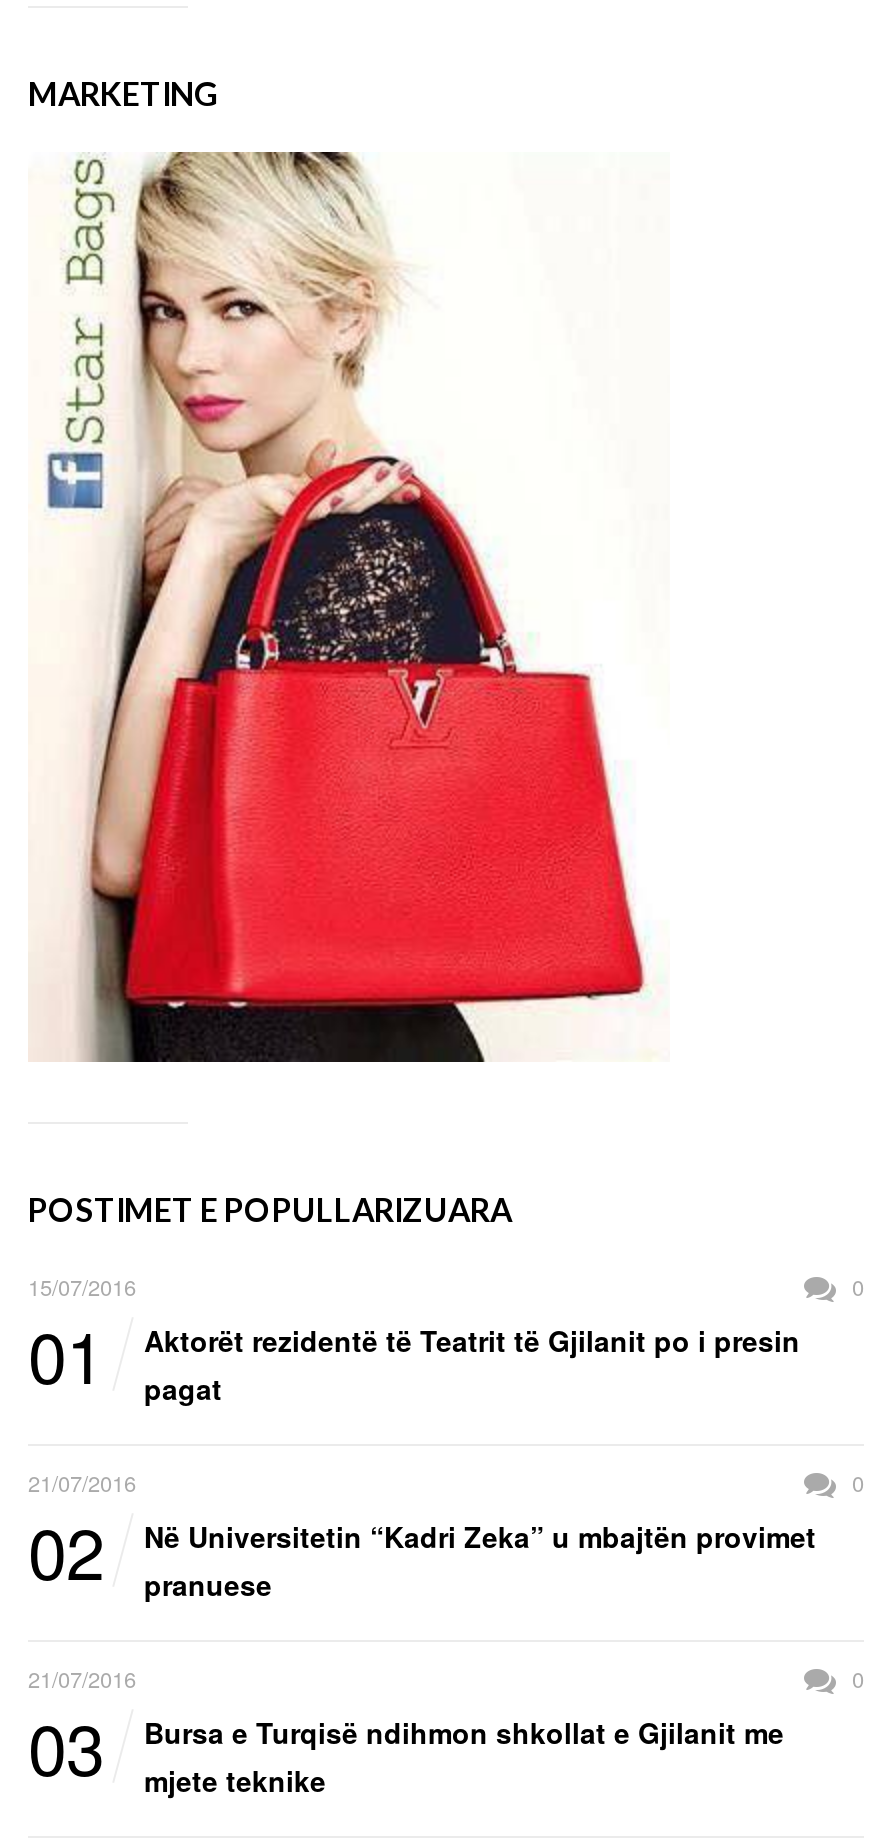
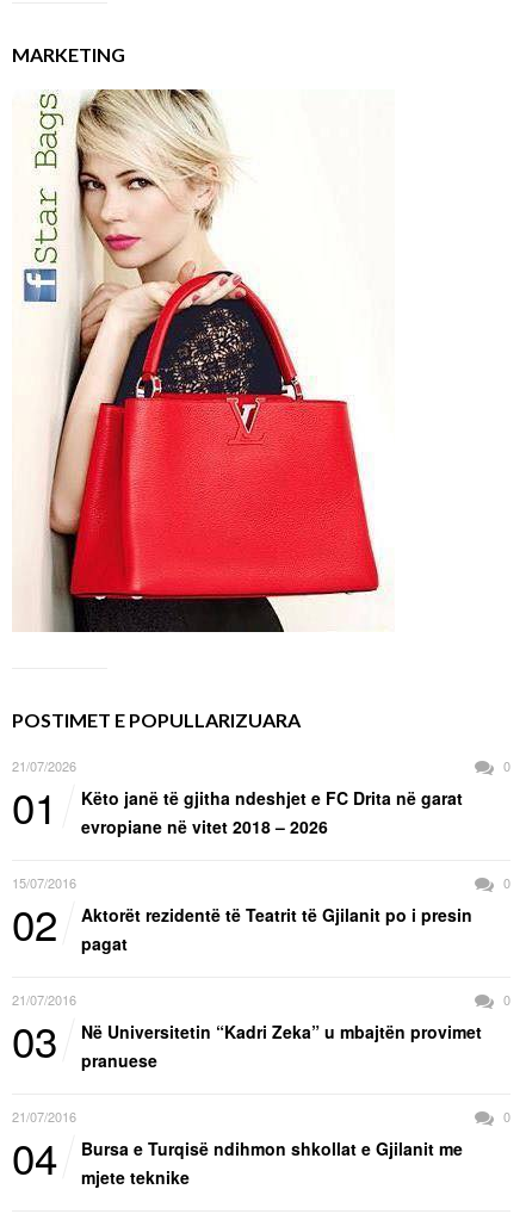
[28,1270,136,1302] 15/07/2016 -> [12,756,76,775] 21/07/2026
none -> [12,786,510,953] Këto janë të gjitha ndeshjet e FC Drita në garat | evropiane në vitet 2018 – 2026 | 15/07/2016 | 0 | 02
[28,1500,816,1604] 02 Në Universitetin “Kadri Zeka” u mbajtën provimet pranuese -> [12,1010,482,1072] 03 Në Universitetin “Kadri Zeka” u mbajtën provimet pranuese
[28,1697,784,1801] 03 Bursa e Turqisë ndihmon shkollat e Gjilanit me mjete teknike -> [12,1127,463,1189] 04 Bursa e Turqisë ndihmon shkollat e Gjilanit me mjete teknike

